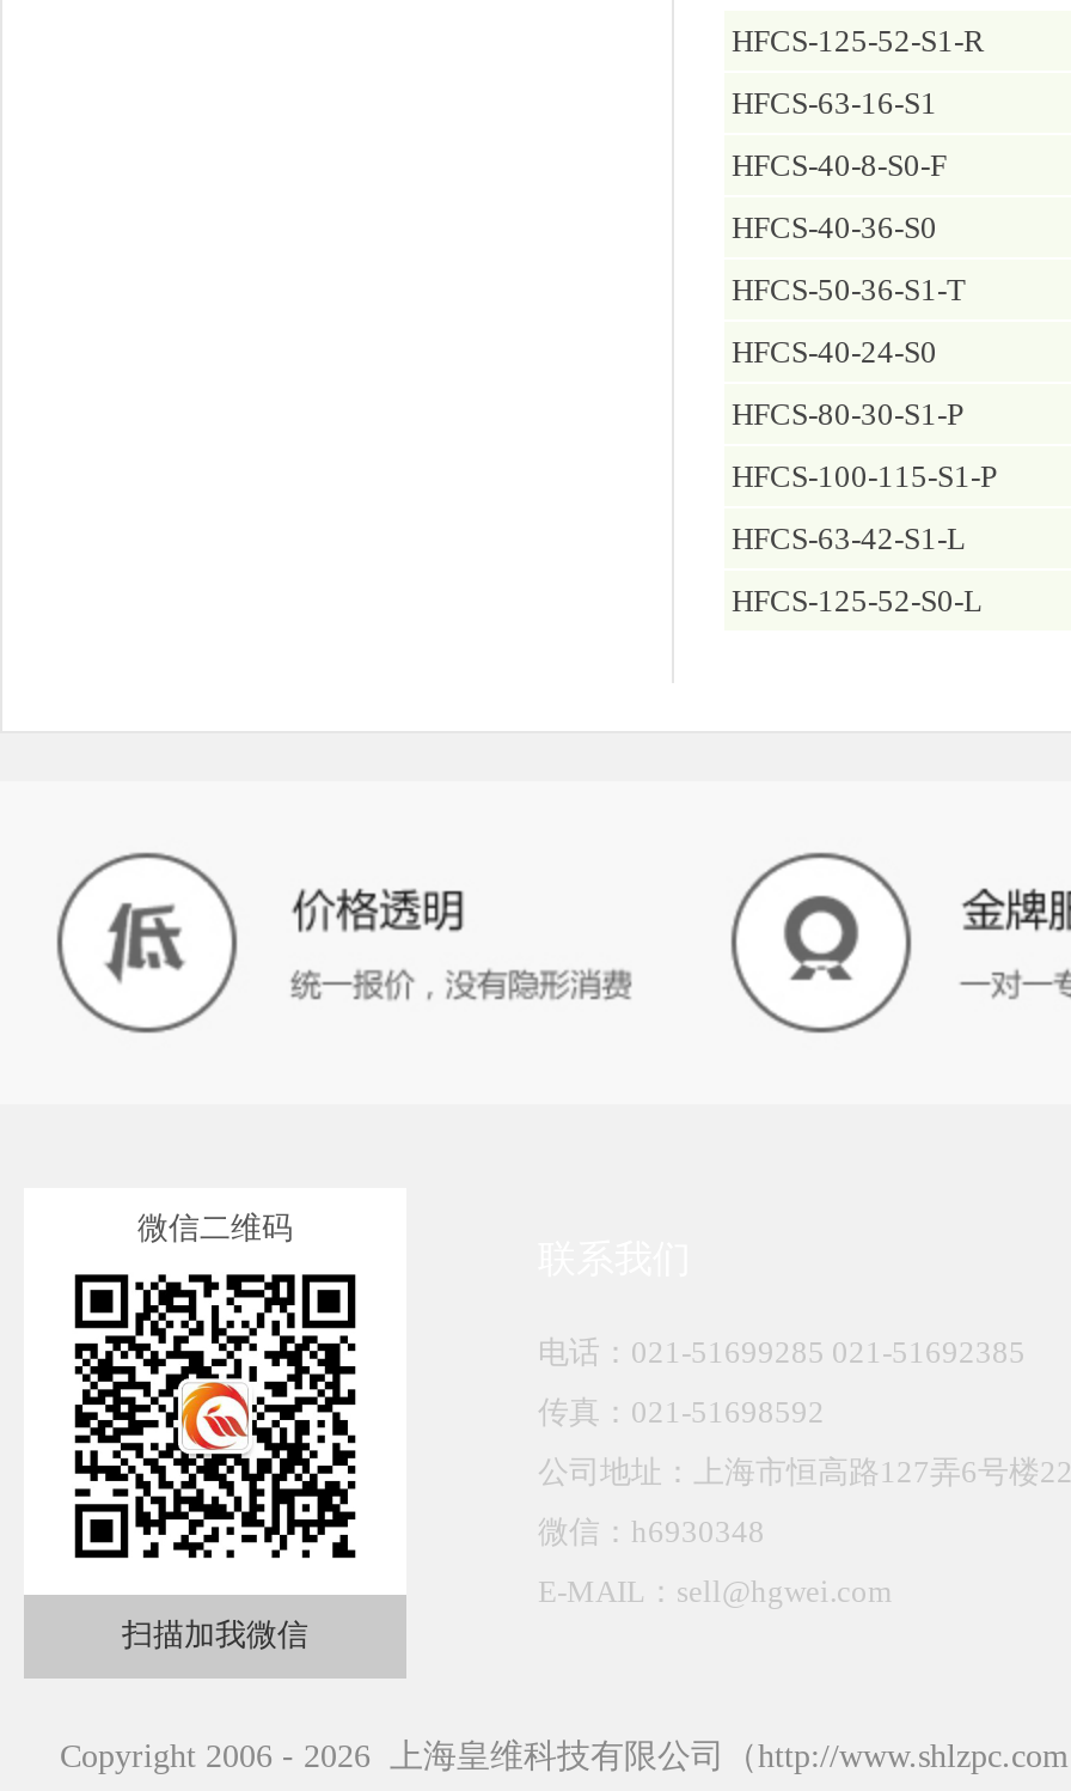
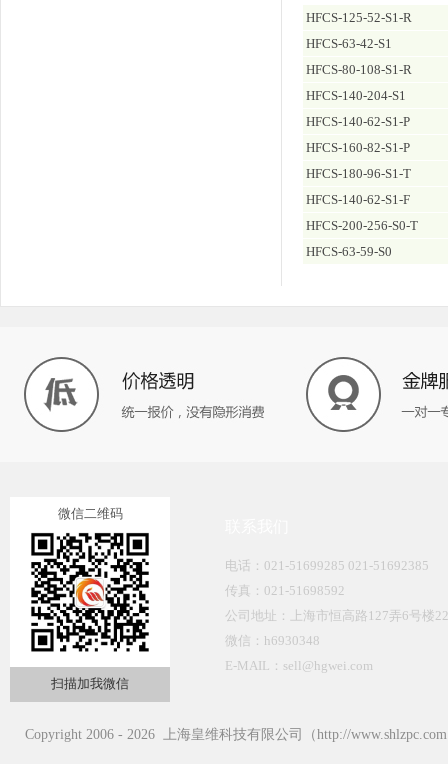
[732,85,937,121] HFCS-63-16-S1 -> [306,36,392,51] HFCS-63-42-S1
[732,147,947,183] HFCS-40-8-S0-F -> [306,62,412,77] HFCS-80-108-S1-R
[732,209,937,245] HFCS-40-36-S0 -> [306,88,406,103] HFCS-140-204-S1
[732,272,966,307] HFCS-50-36-S1-T -> [306,114,410,129] HFCS-140-62-S1-P
[732,334,937,370] HFCS-40-24-S0 -> [306,140,410,155] HFCS-160-82-S1-P
[732,396,963,432] HFCS-80-30-S1-P -> [306,166,411,181] HFCS-180-96-S1-T
[732,458,997,494] HFCS-100-115-S1-P -> [306,192,410,207] HFCS-140-62-S1-F
[732,520,966,556] HFCS-63-42-S1-L -> [306,218,418,233] HFCS-200-256-S0-T
[732,583,983,619] HFCS-125-52-S0-L -> [306,244,392,259] HFCS-63-59-S0

